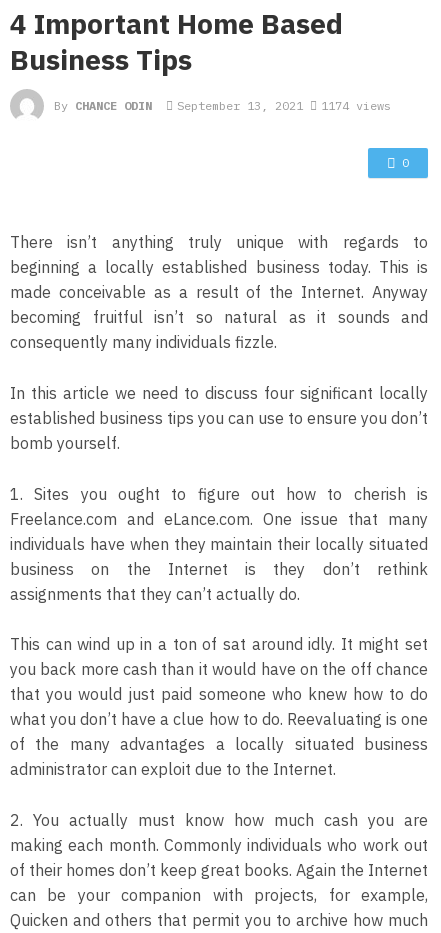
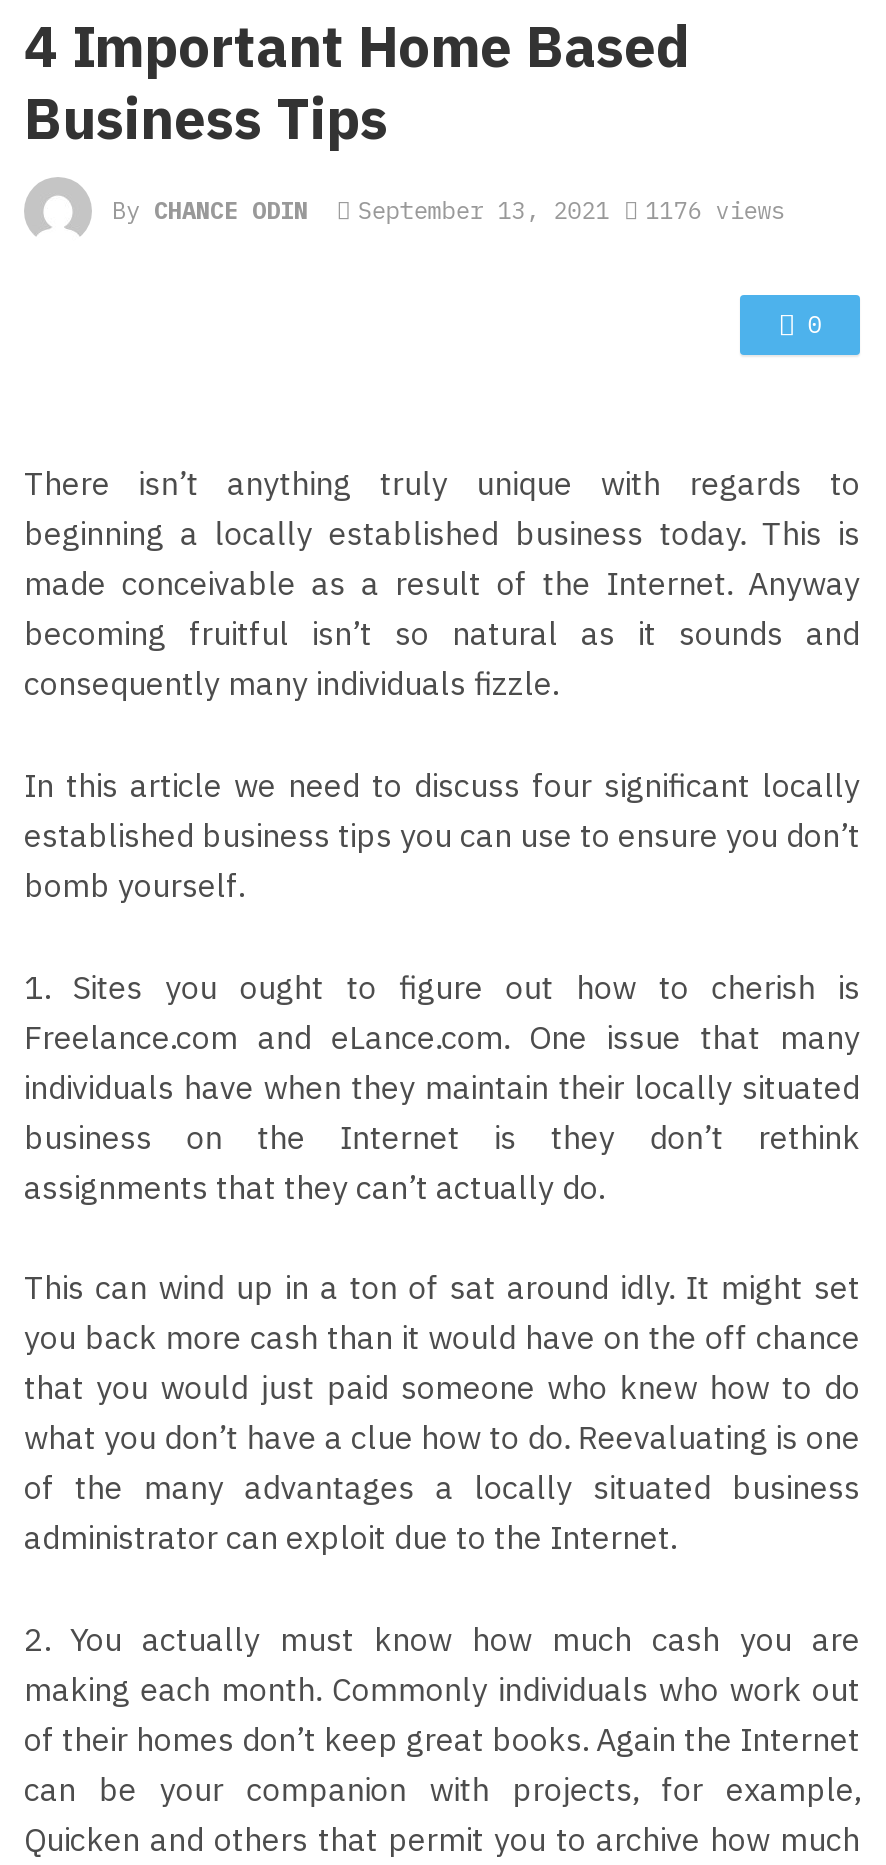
[54,97,391,112] By CHANCE ODIN September 13, 2021 1174 views -> [112,194,785,224] By CHANCE ODIN September 13, 2021 1176 views

